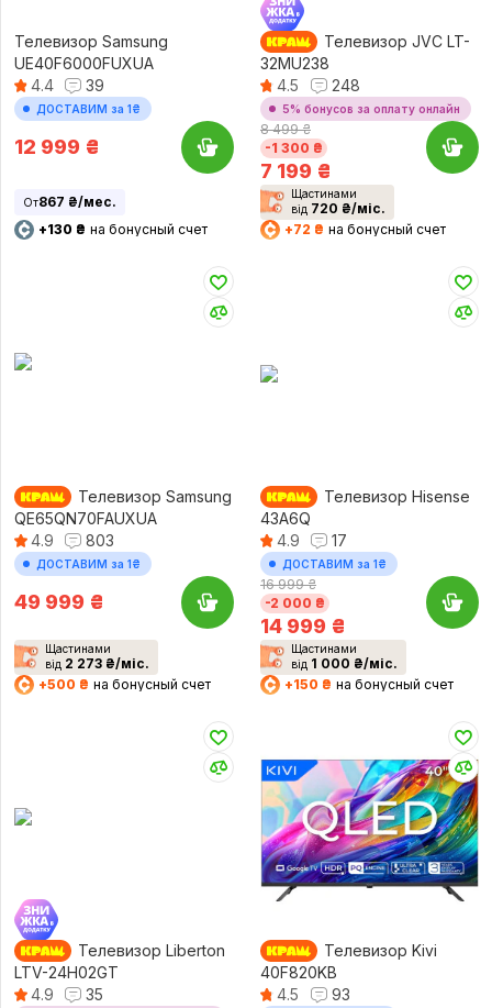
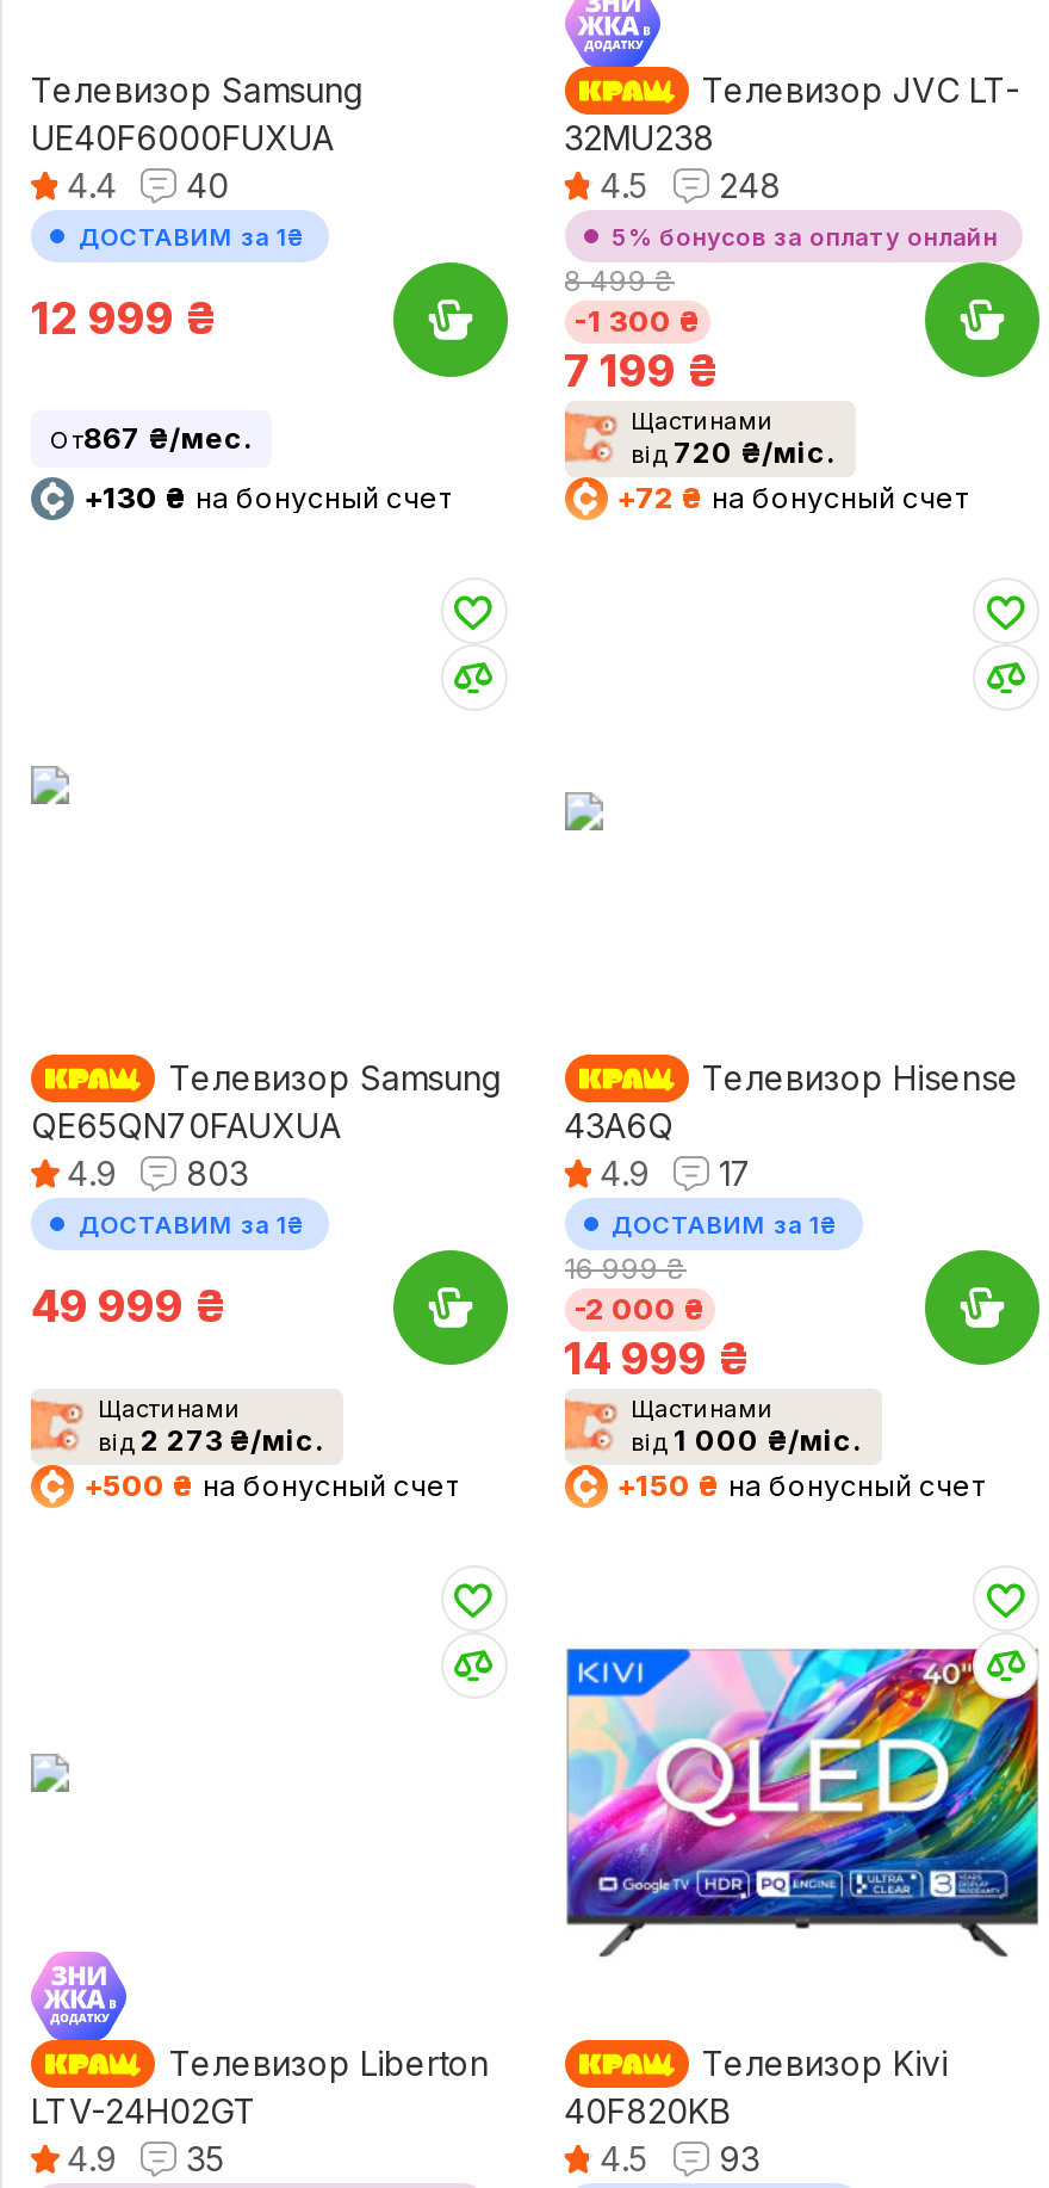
[31,76,104,95] 4.4 39 -> [67,165,229,206] 4.4 40

